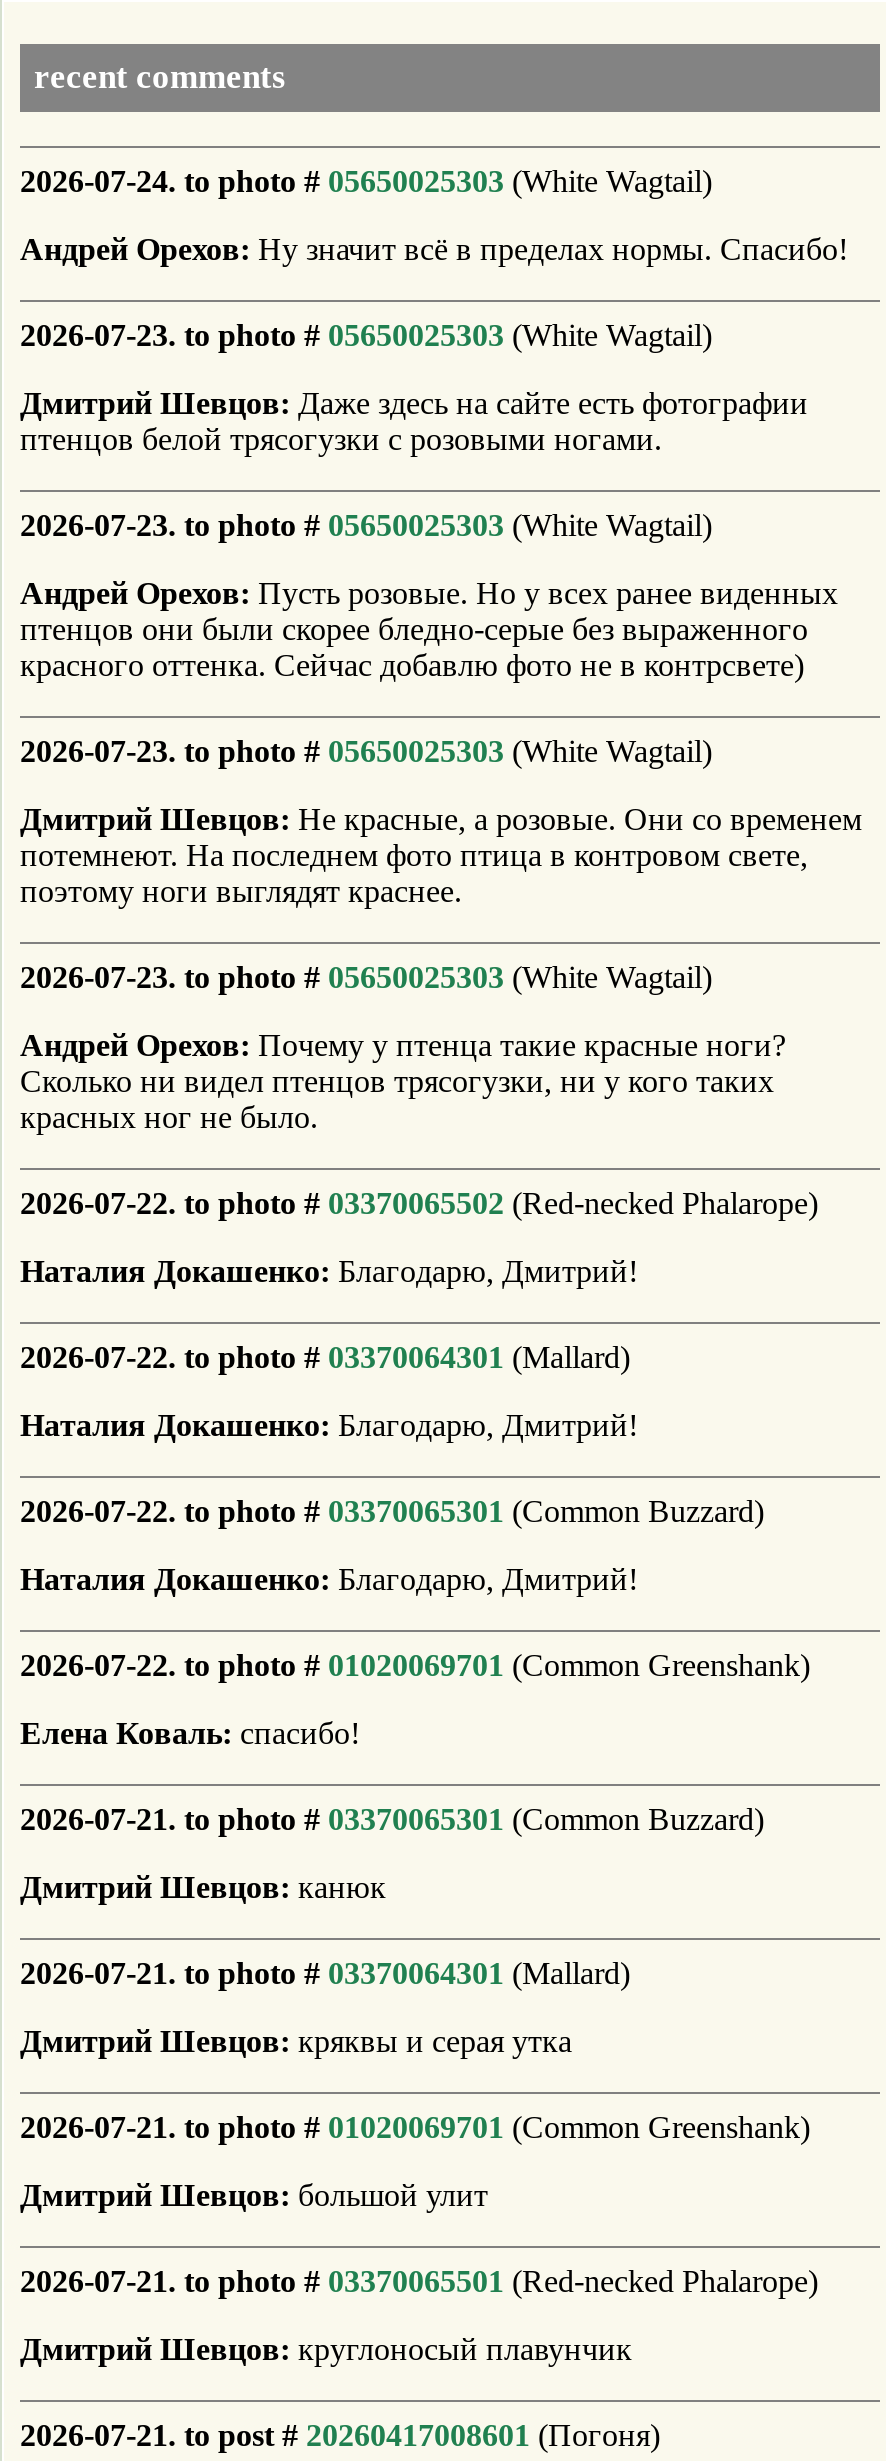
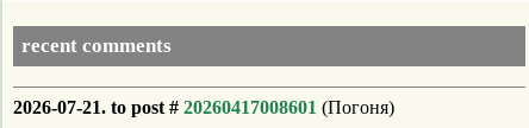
[20,164,862,2366] 2026-07-24. to photo #05650025303 (White Wagtail) | Андрей Орехов: Ну значит всё в пределах нормы. Спасибо! | 2026-07-23. to photo #05650025303 (White Wagtail) | Дмитрий Шевцов: Даже здесь на сайте есть фотографии | птенцов белой трясогузки с розовыми ногами. | 2026-07-23. to photo #05650025303 (White Wagtail) | Андрей Орехов: Пусть розовые. Но у всех ранее виденных | птенцов они были скорее бледно-серые без выраженного | красного оттенка. Сейчас добавлю фото не в контрсвете) | 2026-07-23. to photo #05650025303 (White Wagtail) | Дмитрий Шевцов: Не красные, а розовые. Они со временем | потемнеют. На последнем фото птица в контровом свете, | поэтому ноги выглядят краснее. | 2026-07-23. to photo #05650025303 (White Wagtail) | Андрей Орехов: Почему у птенца такие красные ноги? | Сколько ни видел птенцов трясогузки, ни у кого таких | красных ног не было. | 2026-07-22. to photo #03370065502 (Red-necked Phalarope) | Наталия Докашенко: Благодарю, Дмитрий! | 2026-07-22. to photo #03370064301 (Mallard) | Наталия Докашенко: Благодарю, Дмитрий! | 2026-07-22. to photo #03370065301 (Common Buzzard) | Наталия Докашенко: Благодарю, Дмитрий! | 2026-07-22. to photo #01020069701 (Common Greenshank) | Елена Коваль: спасибо! | 2026-07-21. to photo #03370065301 (Common Buzzard) | Дмитрий Шевцов: канюк | 2026-07-21. to photo #03370064301 (Mallard) | Дмитрий Шевцов: кряквы и серая утка | 2026-07-21. to photo #01020069701 (Common Greenshank) | Дмитрий Шевцов: большой улит | 2026-07-21. to photo #03370065501 (Red-necked Phalarope) | Дмитрий Шевцов: круглоносый плавунчик -> none

